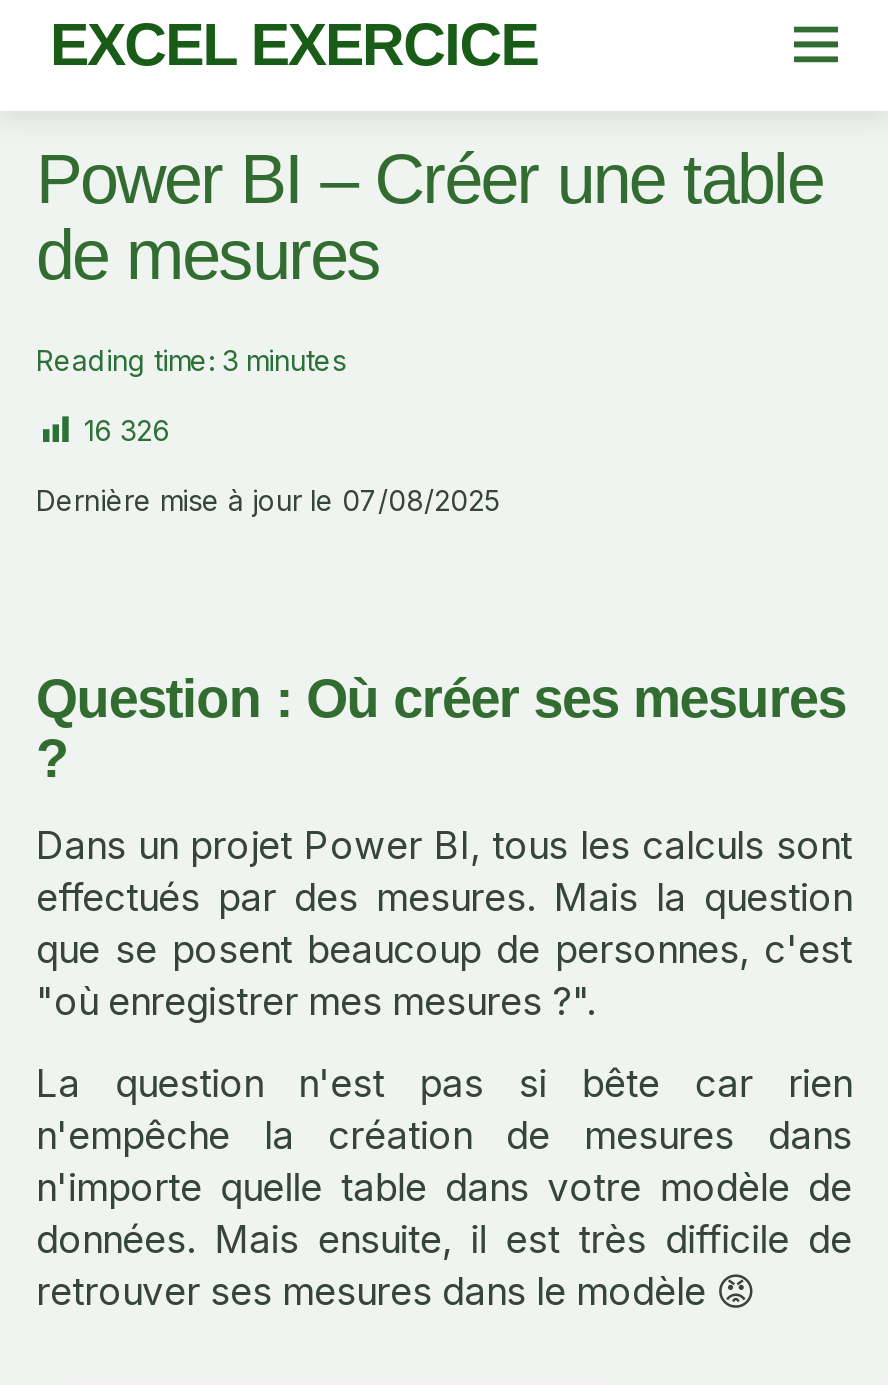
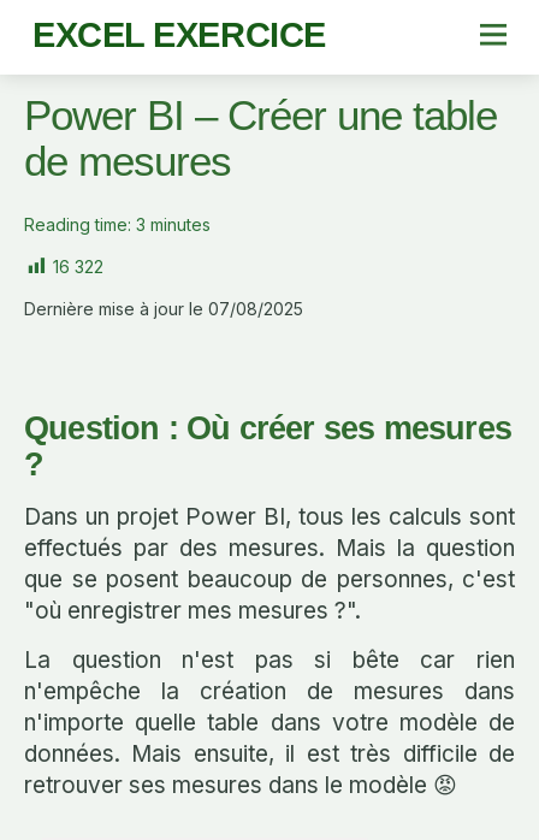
[84,413,170,447] 16 326 -> [53,256,103,277] 16 322

